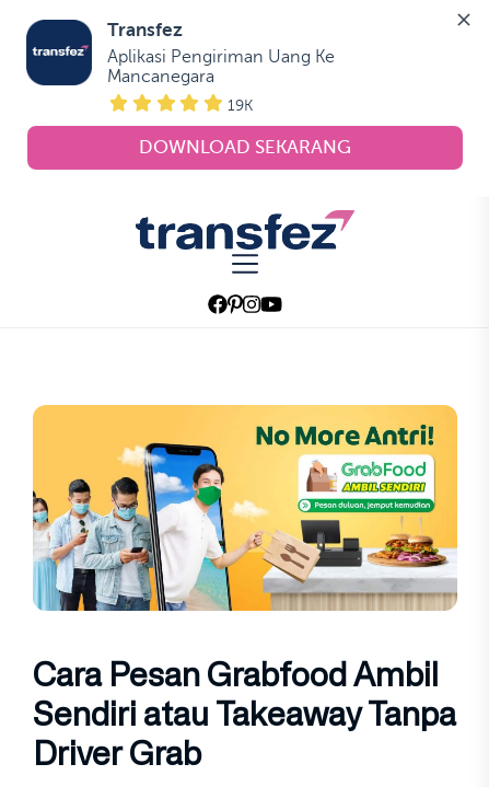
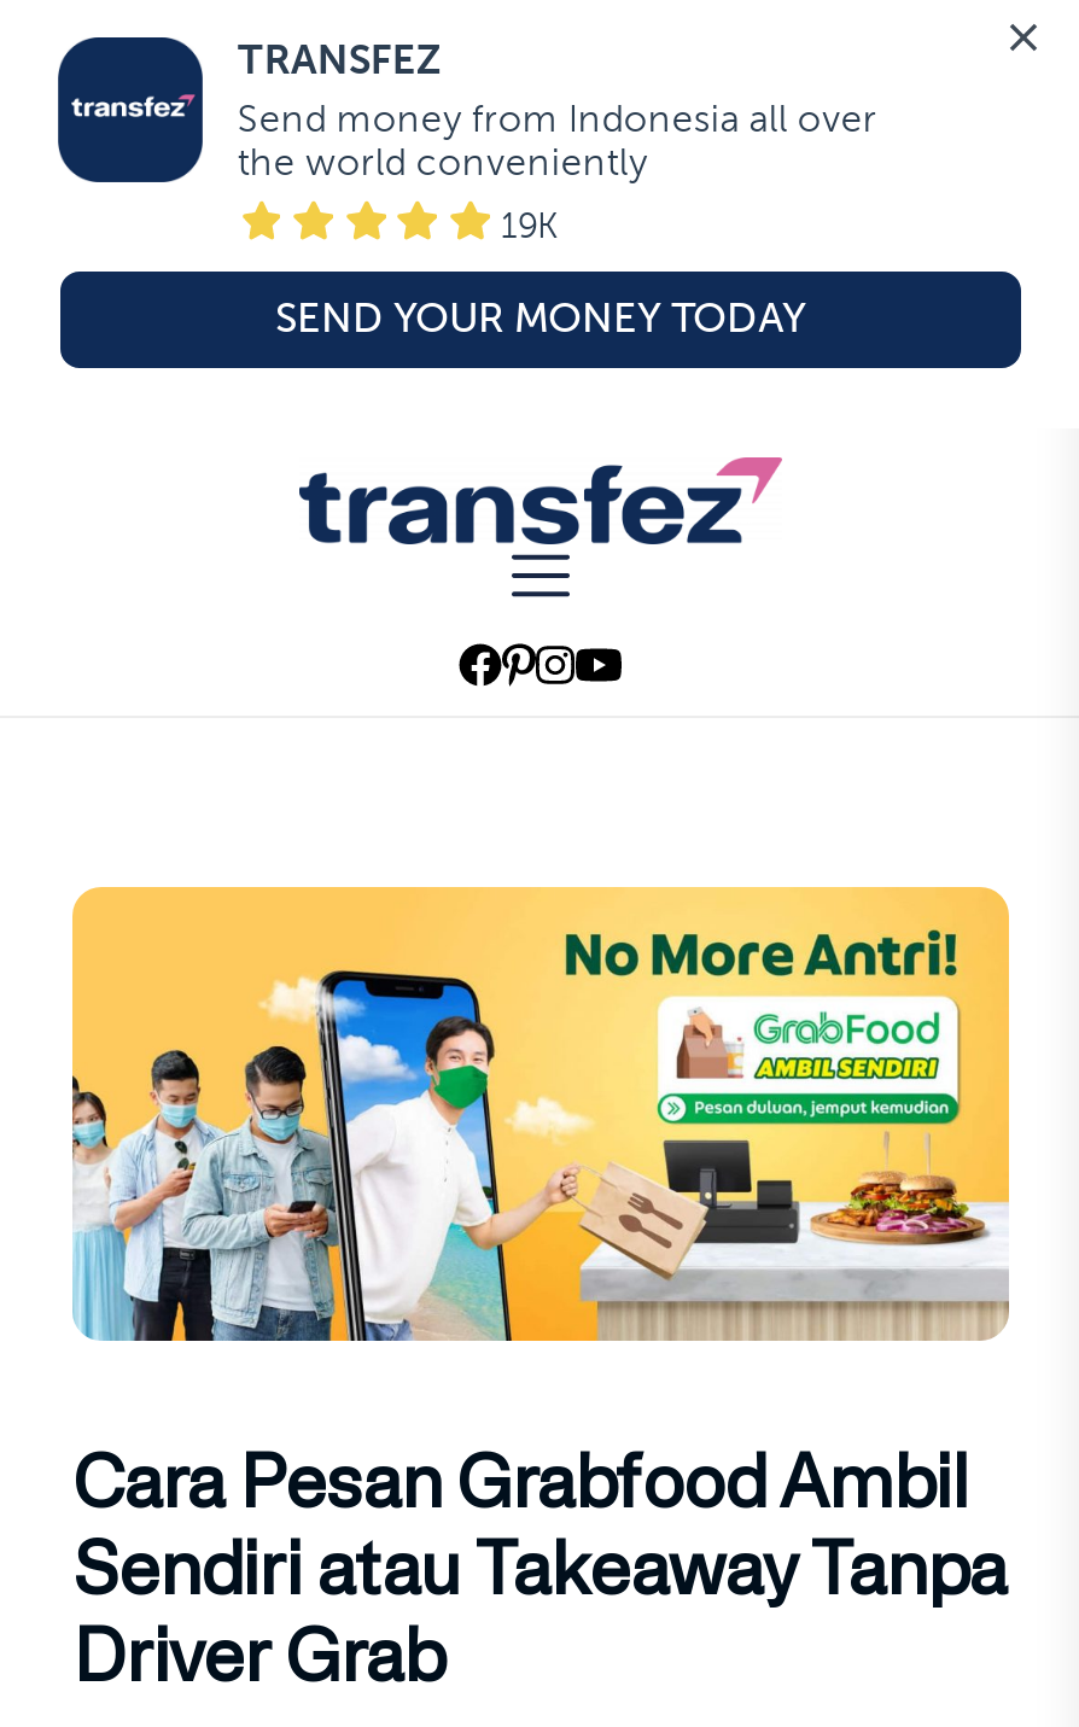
[108,20,335,86] Transfez | Aplikasi Pengiriman Uang Ke | Mancanegara -> [238,37,877,184] TRANSFEZ | Send money from Indonesia all over | the world conveniently
[139,137,351,158] DOWNLOAD SEKARANG -> [275,296,806,342] SEND YOUR MONEY TODAY

